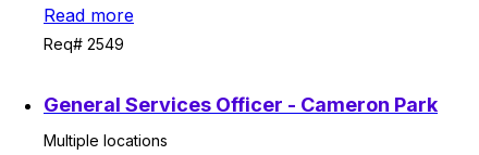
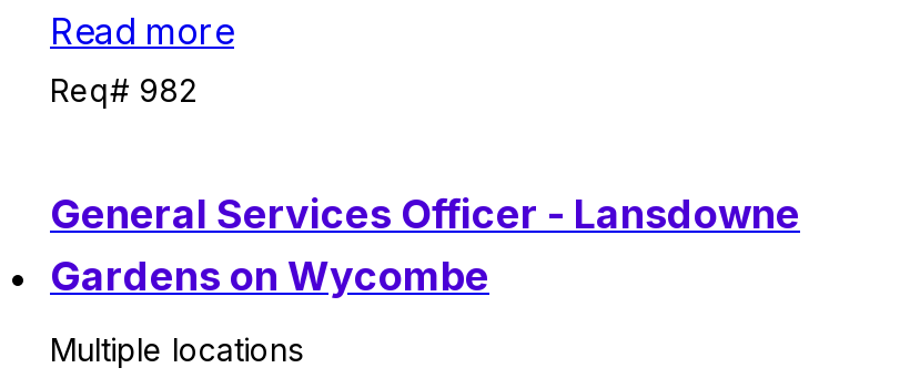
[44,35,124,53] Req# 2549 -> [50,71,196,109] Req# 982
[44,93,438,116] General Services Officer - Cameron Park -> [50,191,800,299] General Services Officer - Lansdowne | Gardens on Wycombe

